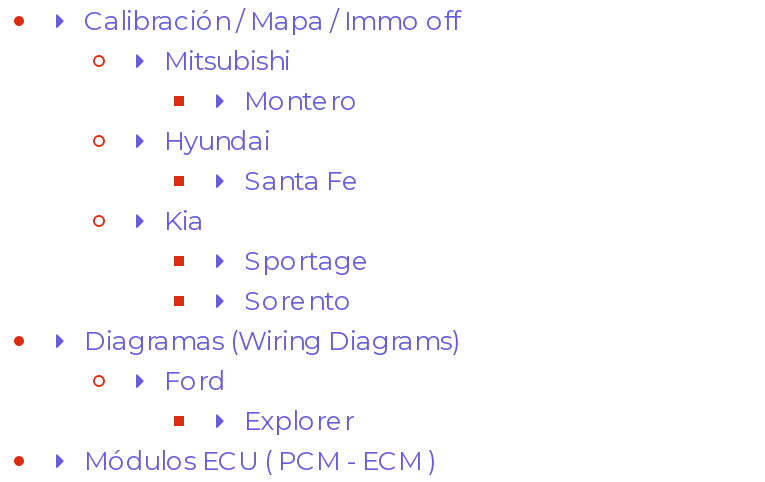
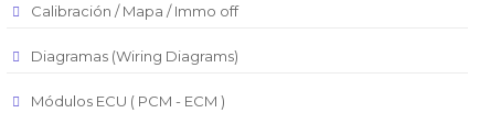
[164,45,370,317] Mitsubishi | Montero | Hyundai | Santa Fe | Kia | Sportage | Sorento -> none
[164,365,354,437] Ford | Explorer -> none

